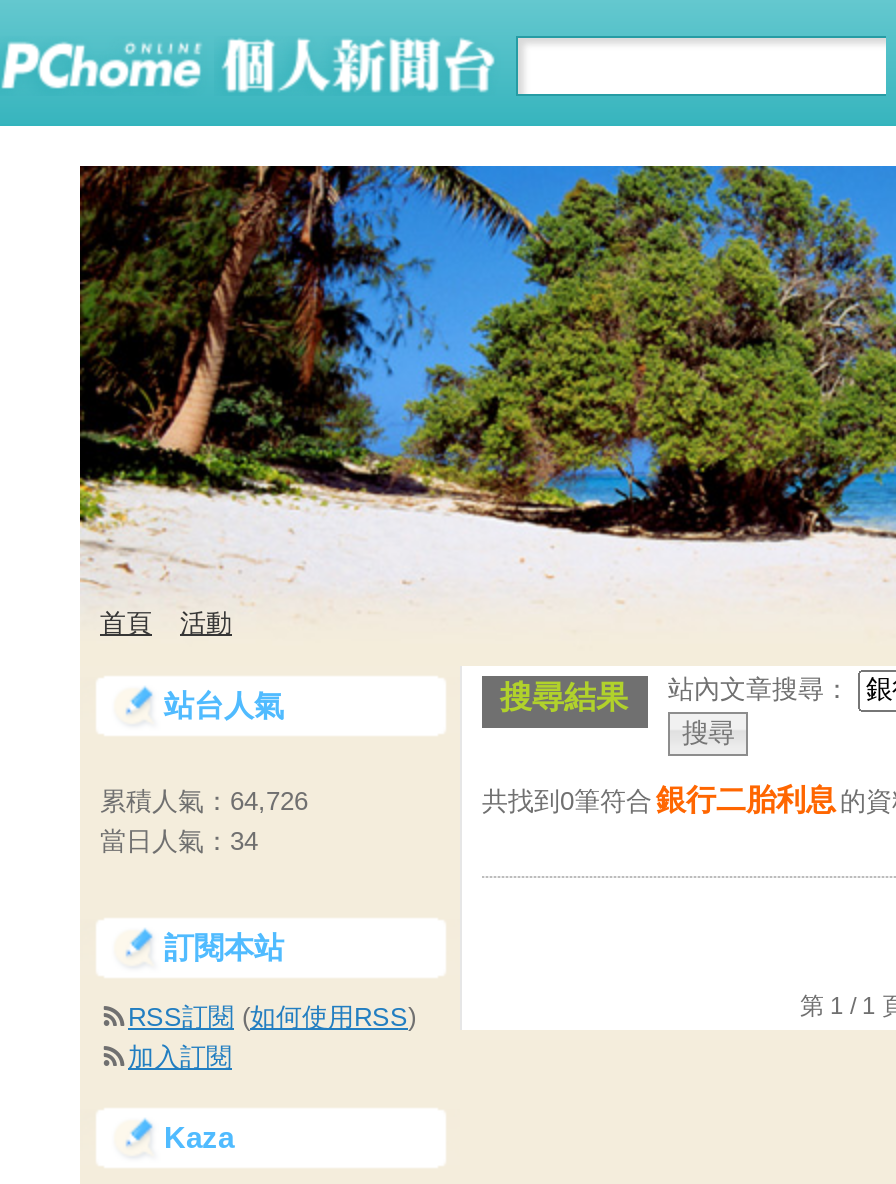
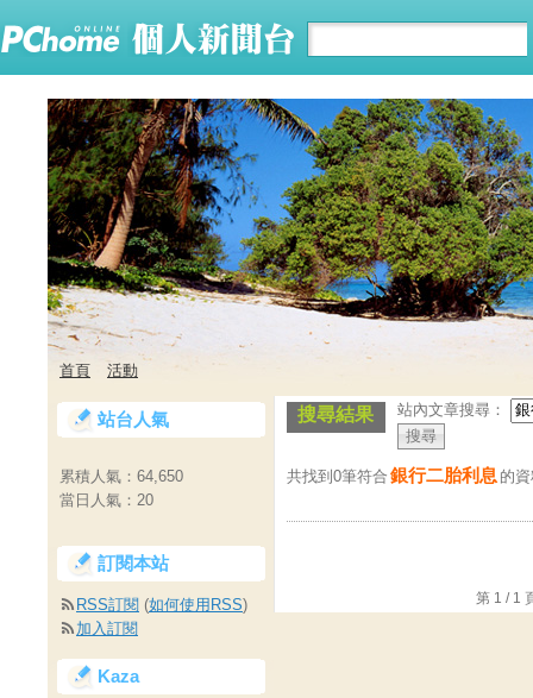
[100,786,308,816] 累積人氣：64,726 -> [59,467,183,485] 累積人氣：64,650
[100,826,258,856] 當日人氣：34 -> [59,491,153,509] 當日人氣：20

